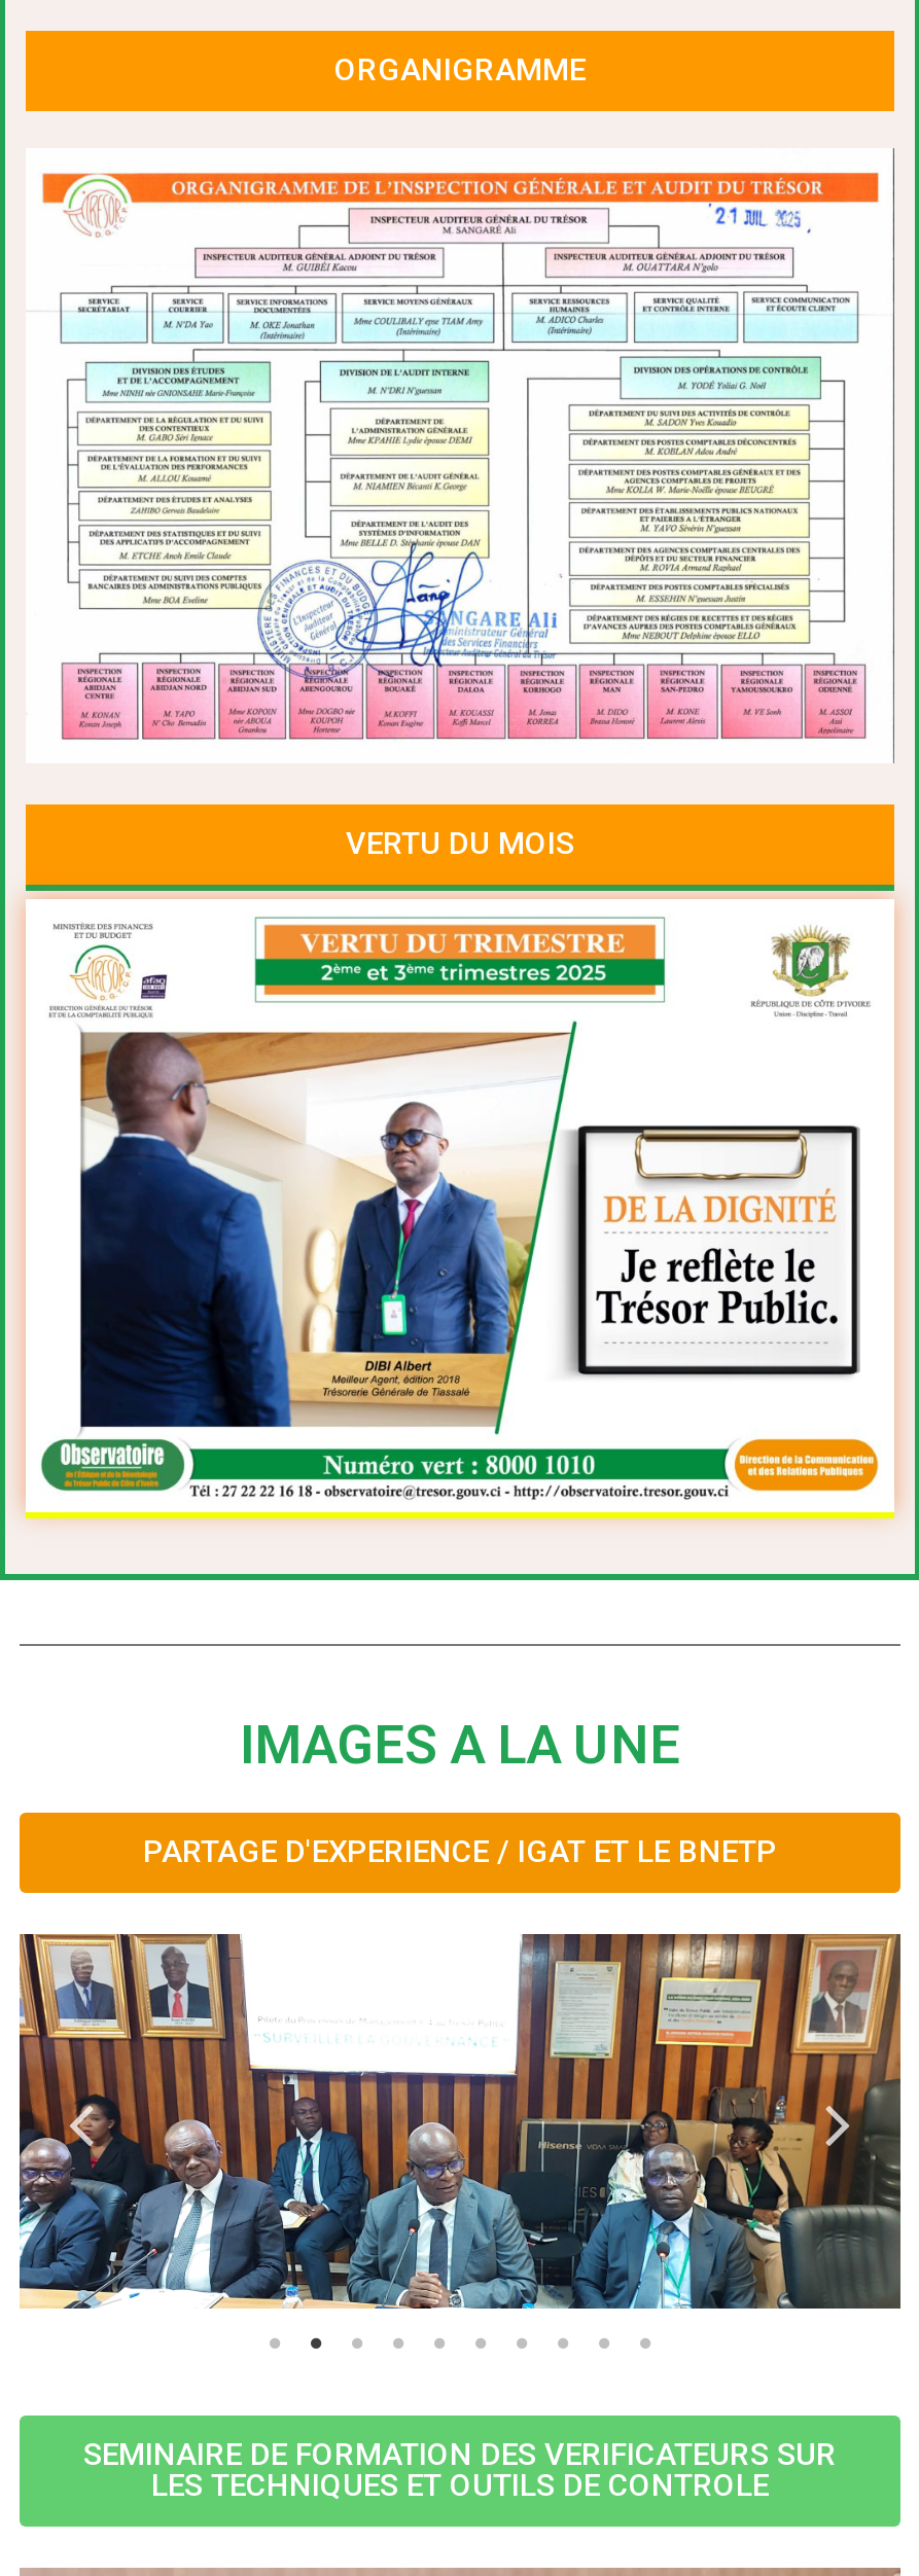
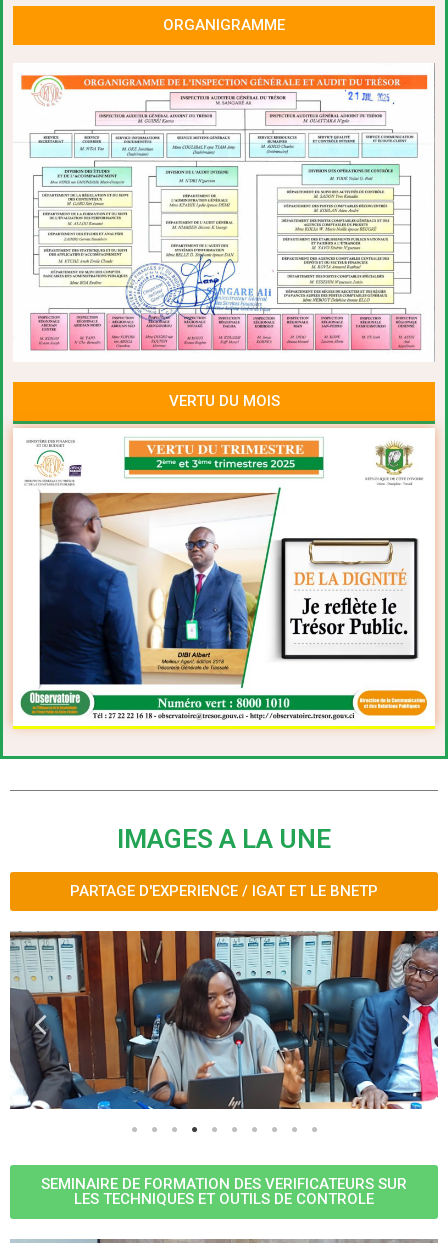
[17,1932,903,2311] [image] -> [9,930,439,1113] [image]

